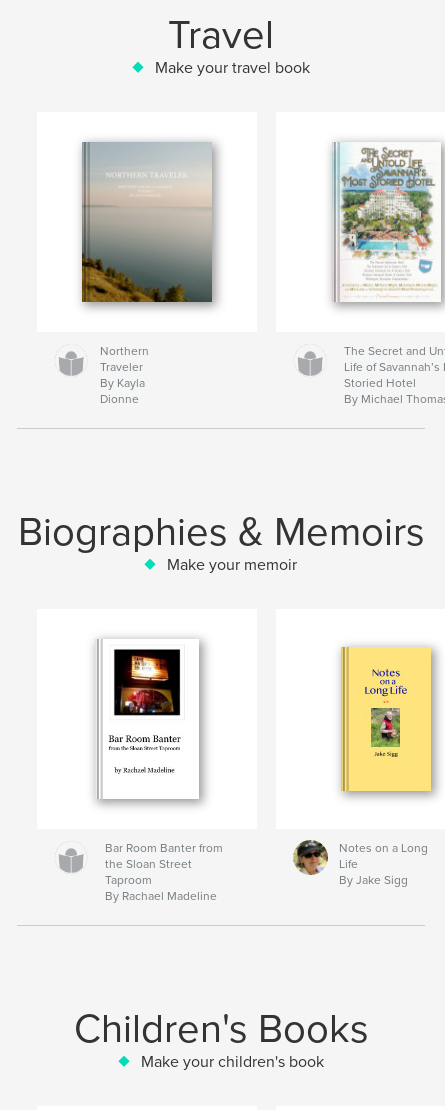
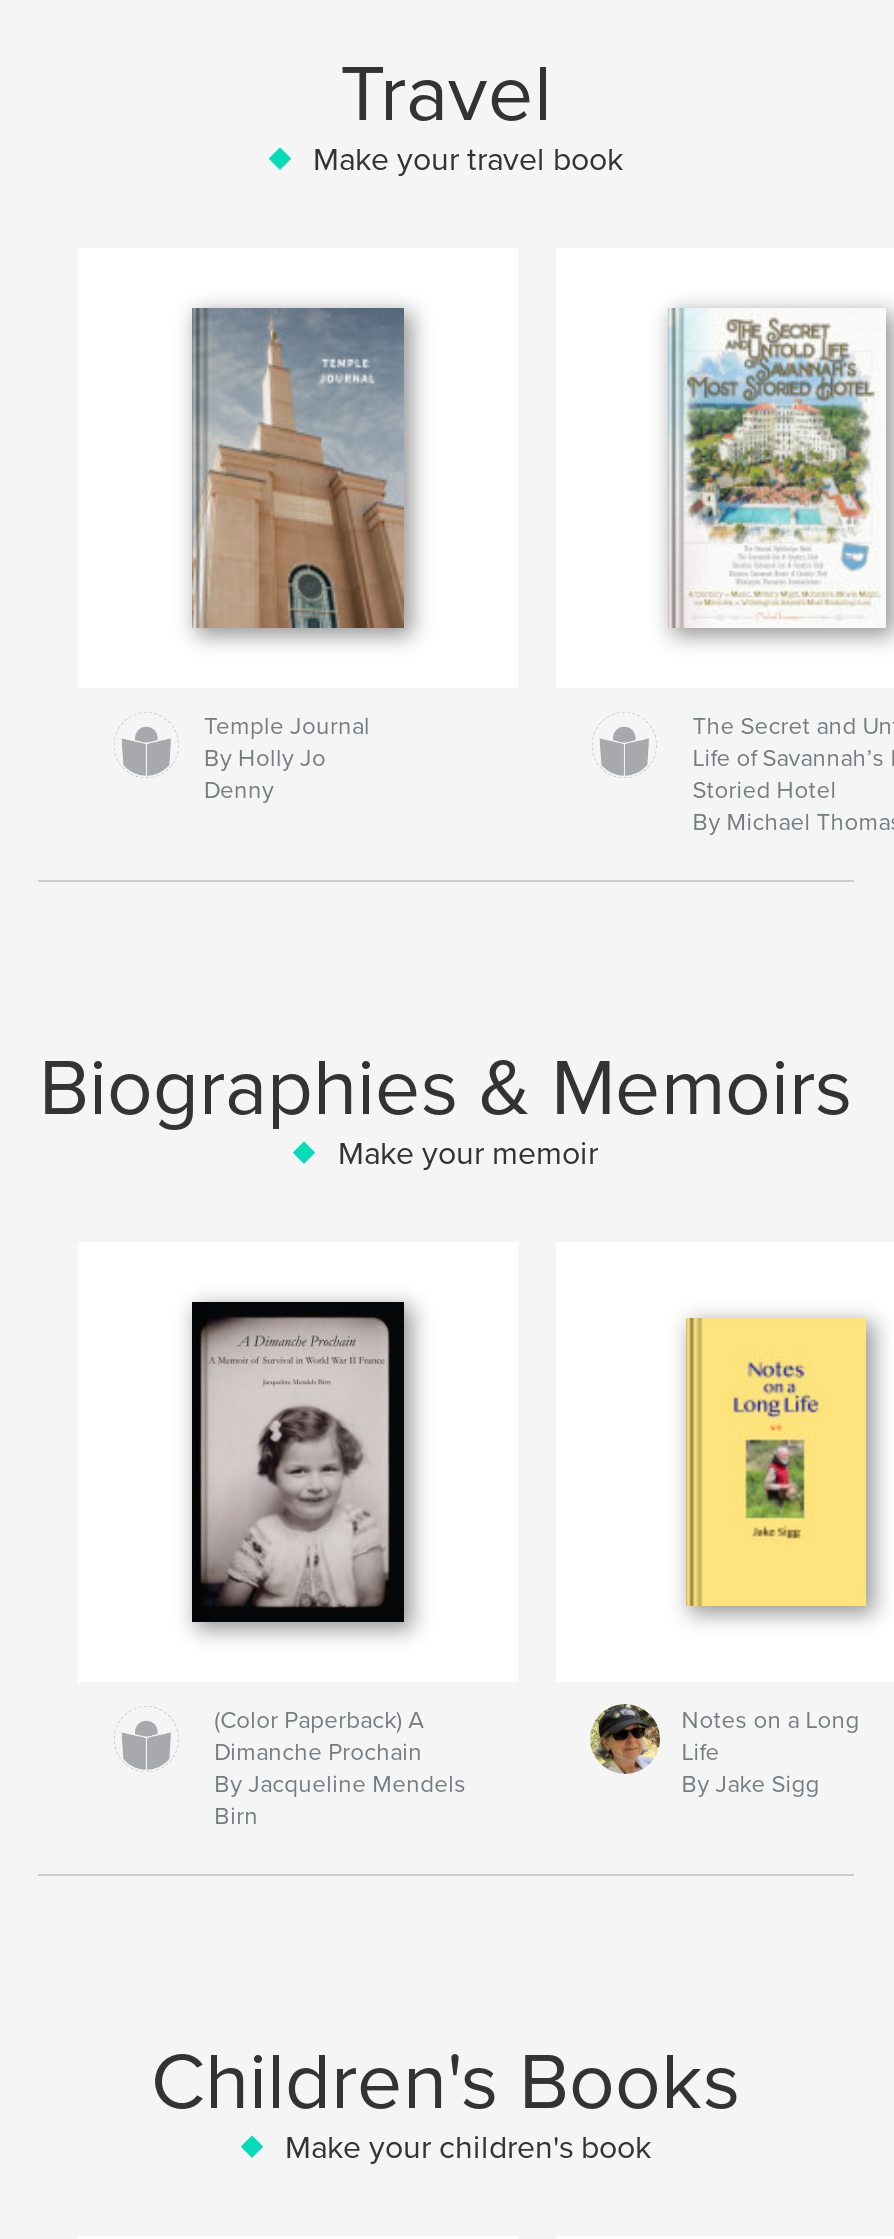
[80,141,219,406] [image] | Northern | Traveler | By Kayla | Dionne -> [166,308,440,804] [image] | Temple Journal | By Holly Jo | Denny
[94,639,200,800] [image] -> [190,1300,406,1624] [image]
[105,841,223,903] Bar Room Banter from | the Sloan Street | Taproom | By Rachael Madeline -> [214,1706,466,1830] (Color Paperback) A | Dimanche Prochain | By Jacqueline Mendels | Birn

